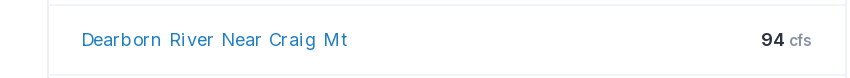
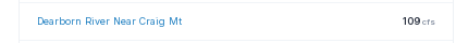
[761,28,813,50] 94 cfs -> [403,15,435,27] 109 cfs

